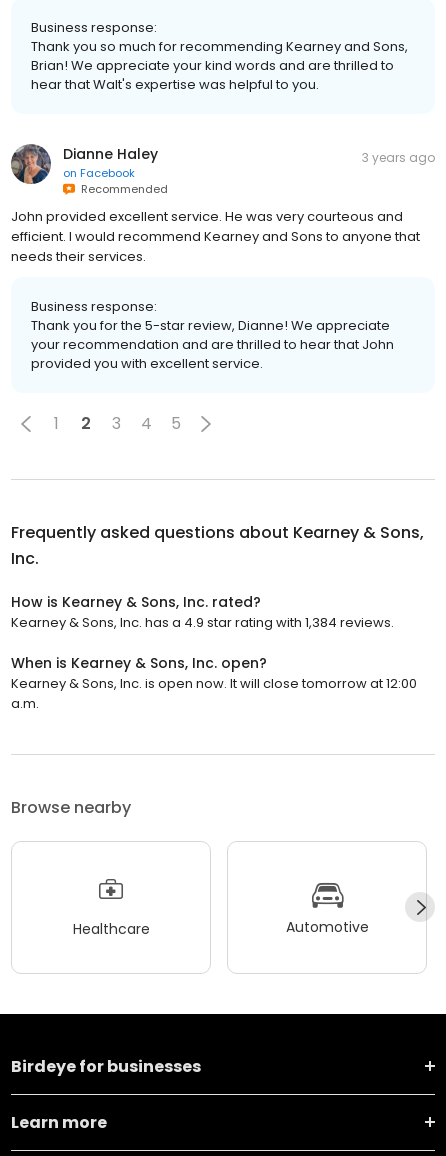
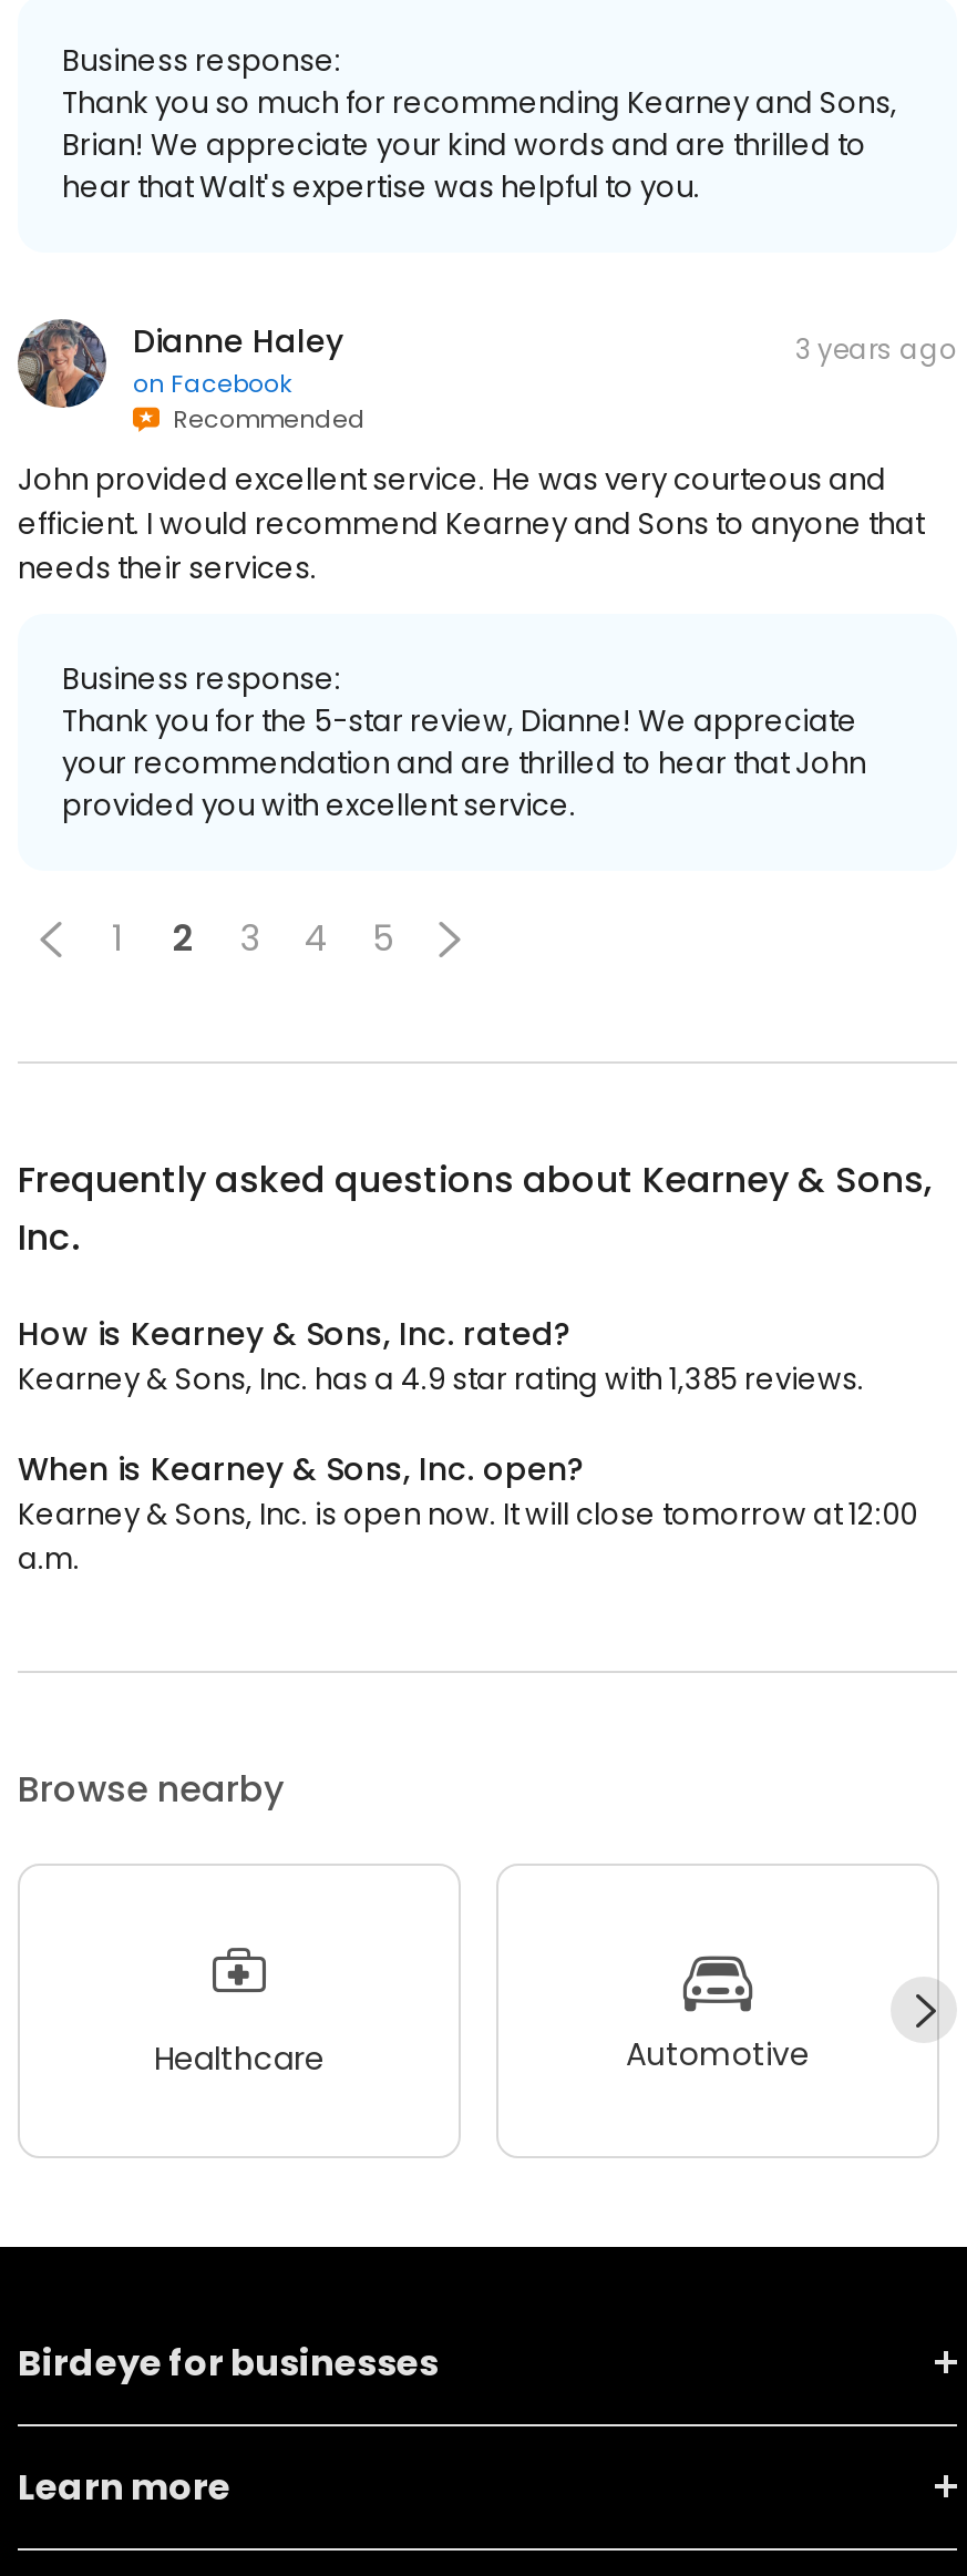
[11,613,394,632] Kearney & Sons, Inc. has a 4.9 star rating with 1,384 reviews. -> [18,1358,864,1400] Kearney & Sons, Inc. has a 4.9 star rating with 1,385 reviews.

